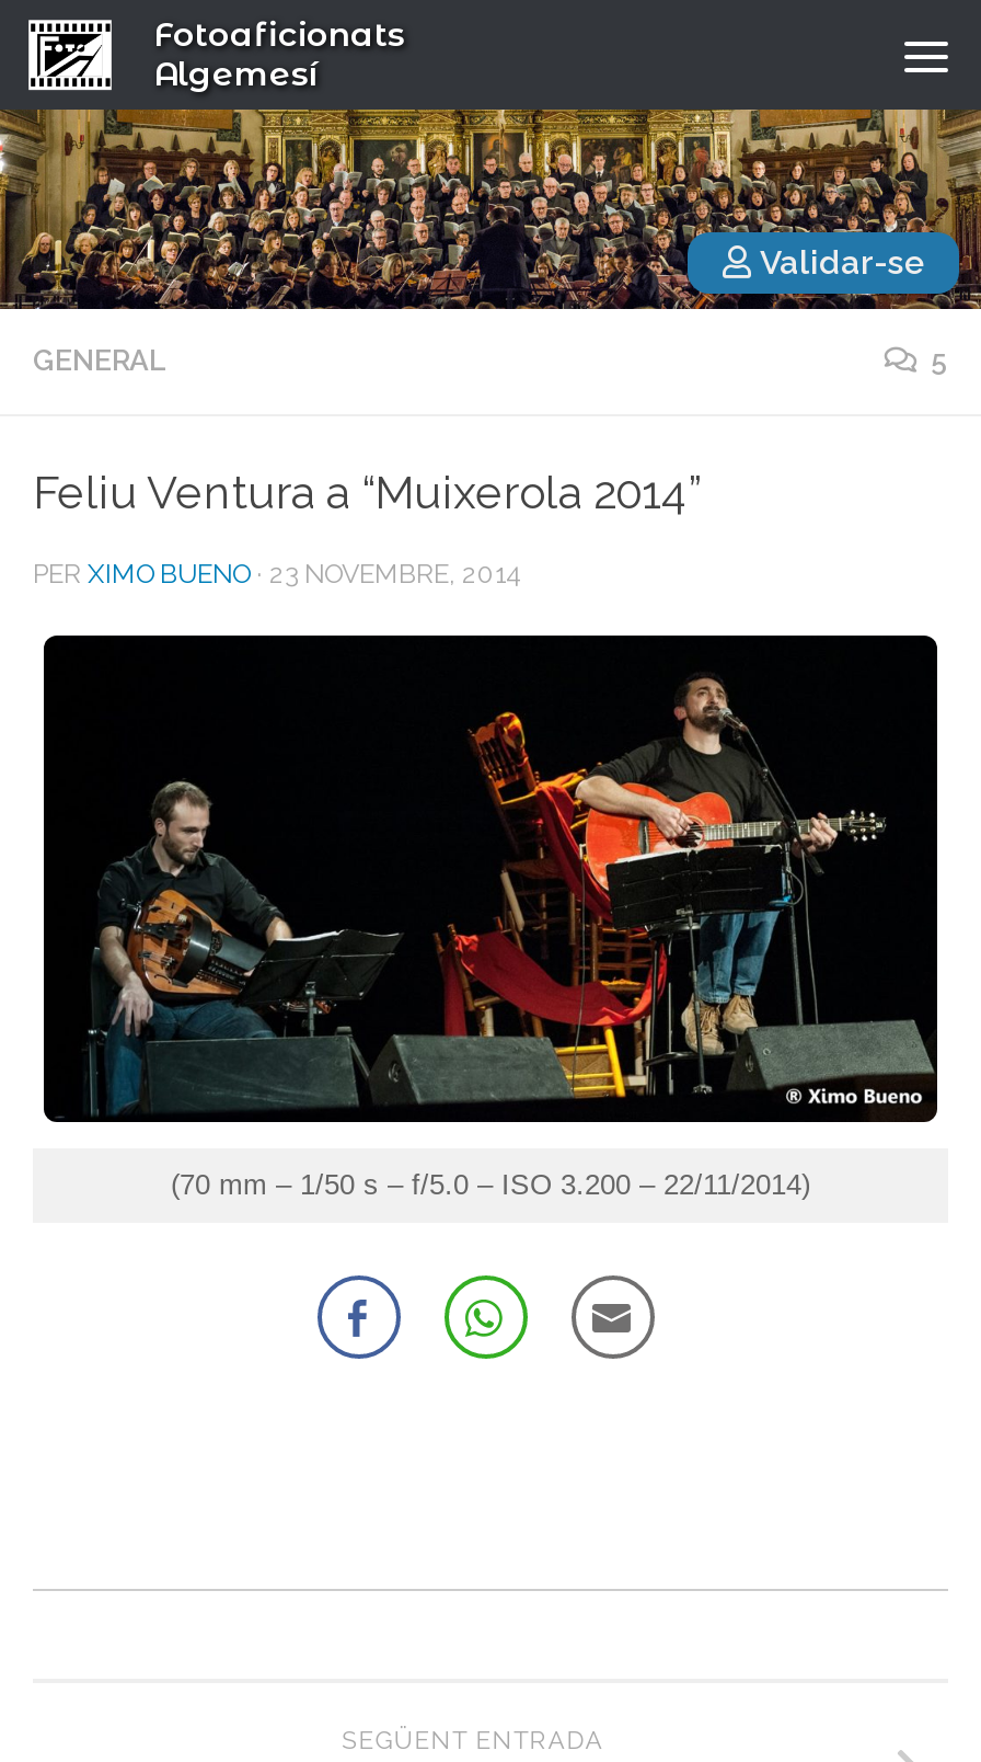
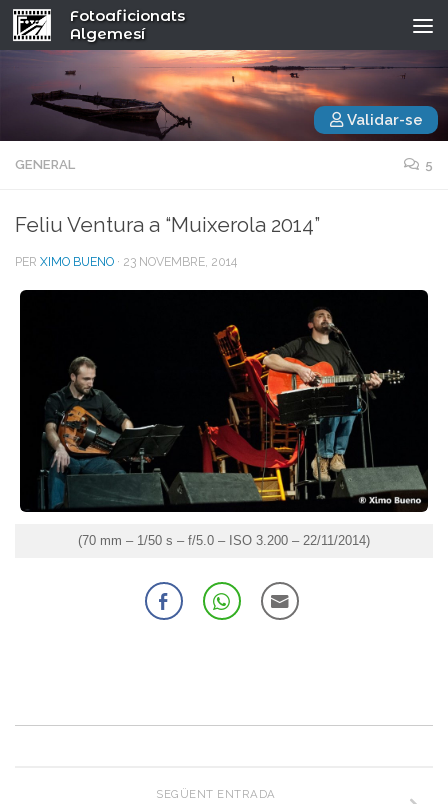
[7,107,974,311] [image] -> [3,49,445,142] [image]

